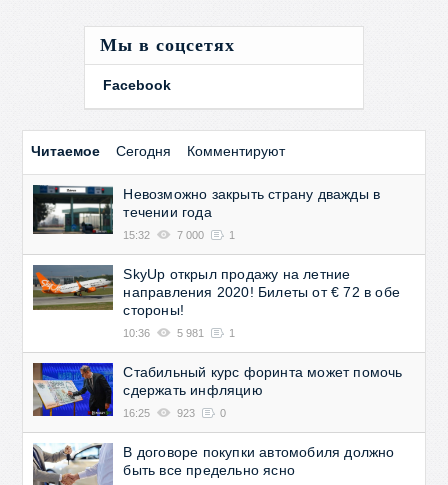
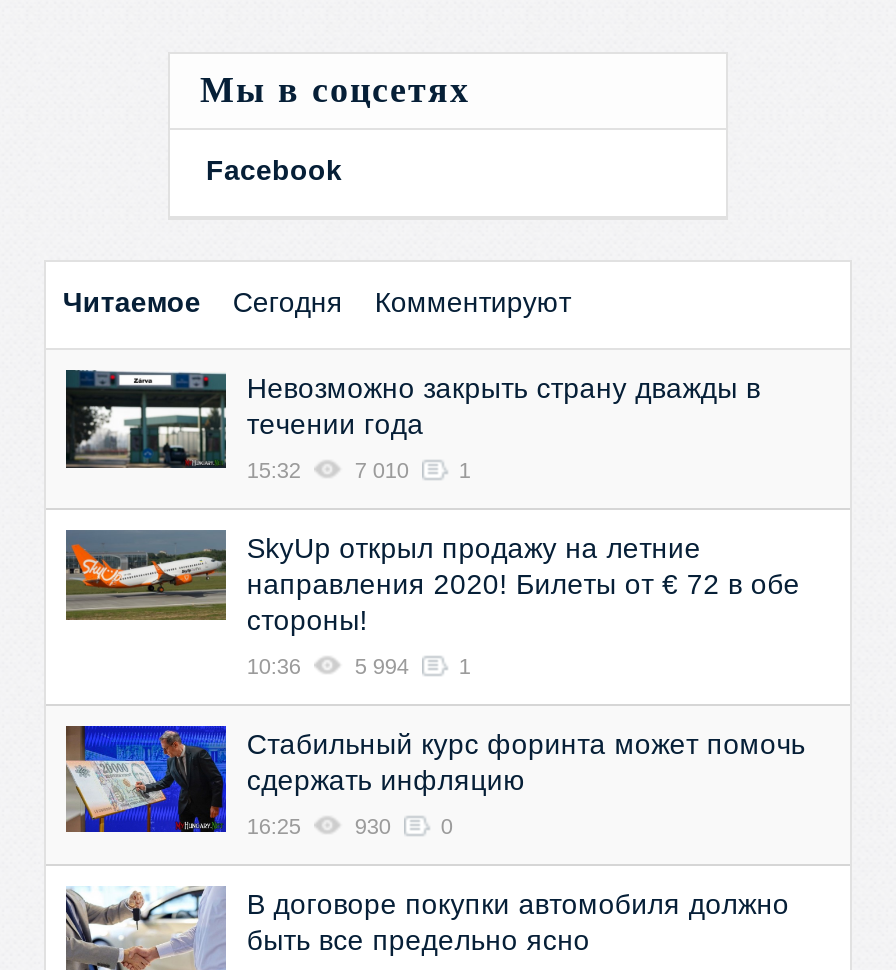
[177,229,204,241] 7 000 -> [355,458,409,482] 7 010
[177,327,204,339] 5 981 -> [355,654,409,678] 5 994
[177,407,195,419] 923 -> [355,814,391,838] 930

